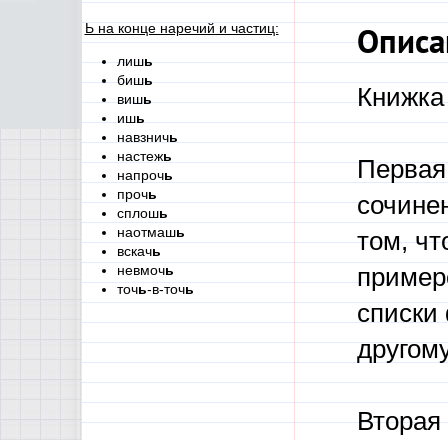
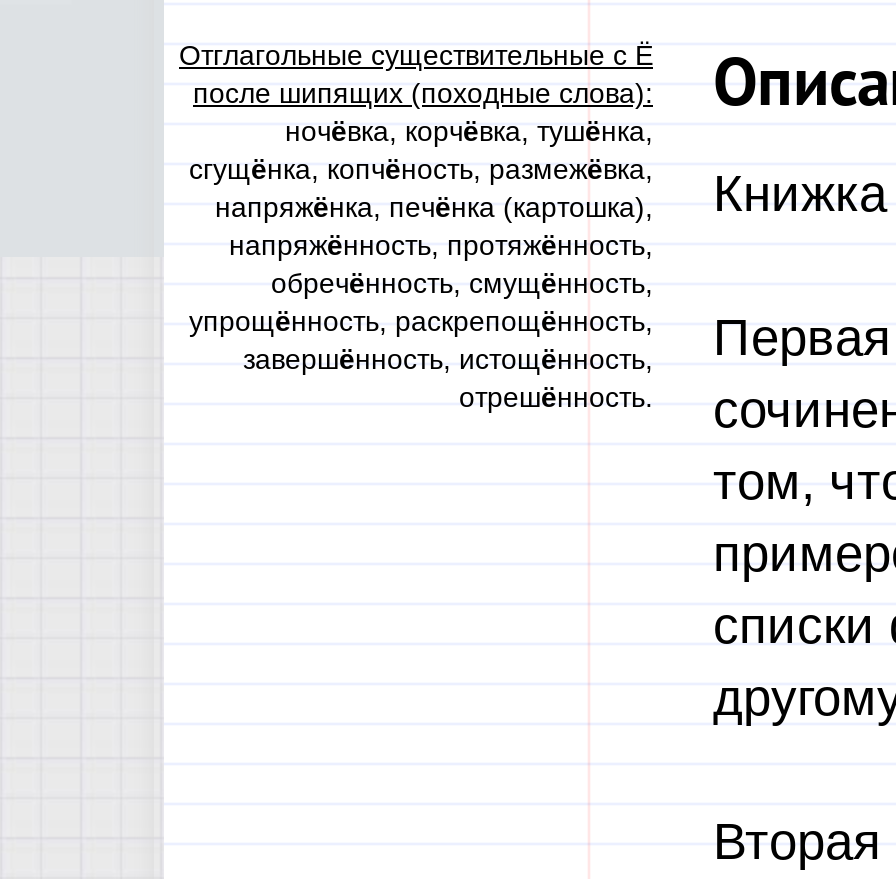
[84,20,278,297] Ь на конце наречий и частиц: | лишь | бишь | вишь | ишь | навзничь | настежь | напрочь | прочь | сплошь | наотмашь | вскачь | невмочь | точь-в-точь -> [179,39,653,413] Отглагольные существительные с Ё | после шипящих (походные слова): | ночёвка, корчёвка, тушёнка, | сгущёнка, копчёность, размежёвка, | напряжёнка, печёнка (картошка), | напряжённость, протяжённость, | обречённость, смущённость, | упрощённость, раскрепощённость, | завершённость, истощённость, | отрешённость.

